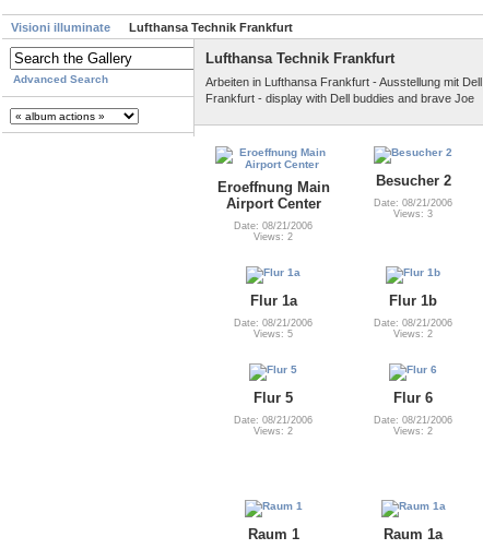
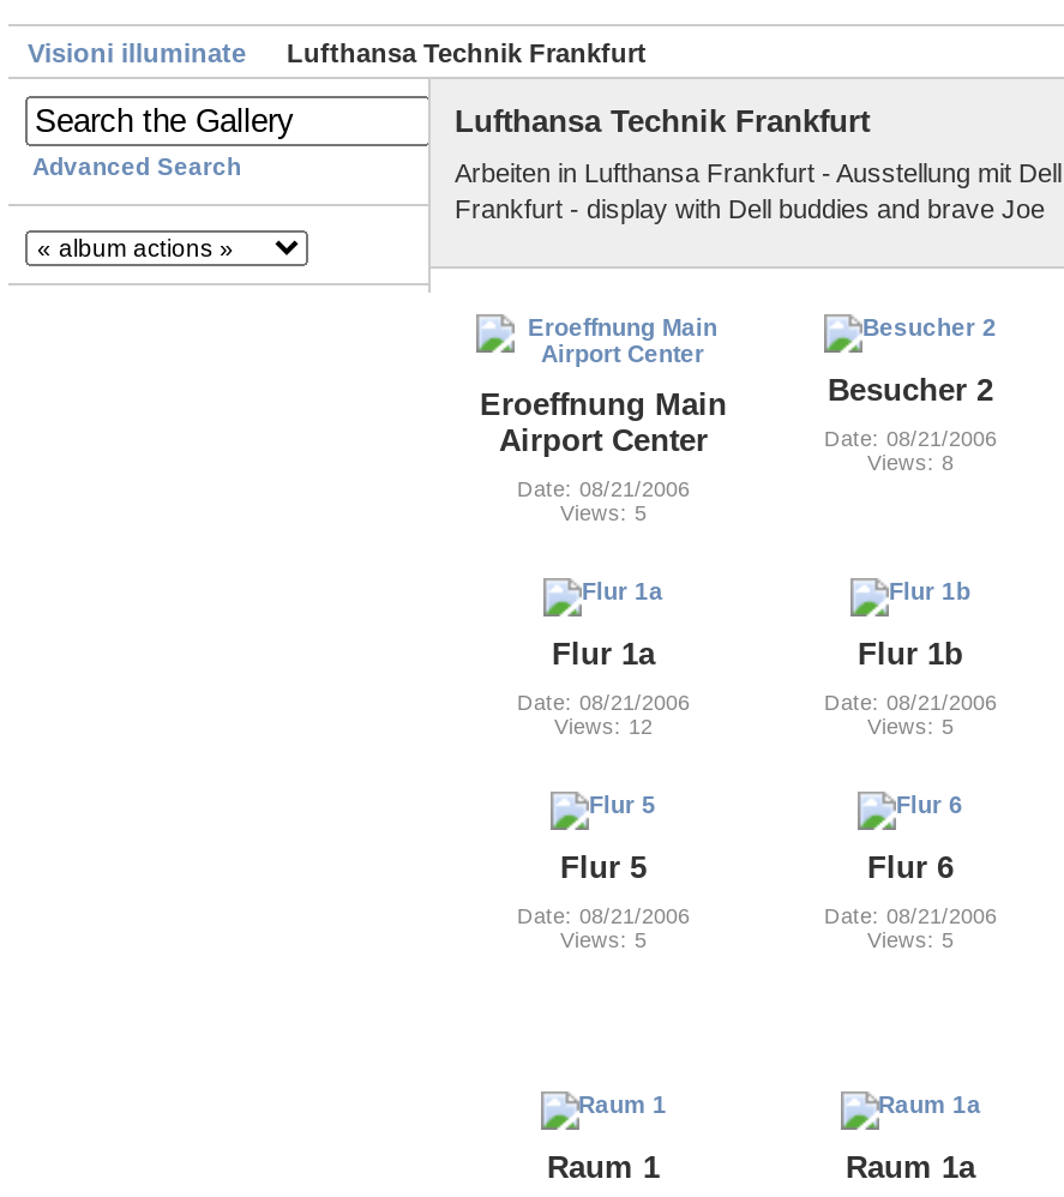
[393,208,433,219] Views: 3 -> [867,450,954,474] Views: 8
[254,231,293,242] Views: 2 -> [560,501,647,525] Views: 5
[254,328,293,339] Views: 5 -> [554,714,653,738] Views: 12
[393,328,433,339] Views: 2 -> [867,714,954,738] Views: 5
[254,425,293,436] Views: 2 -> [560,928,647,952] Views: 5
[393,425,433,436] Views: 2 -> [867,928,954,952] Views: 5

